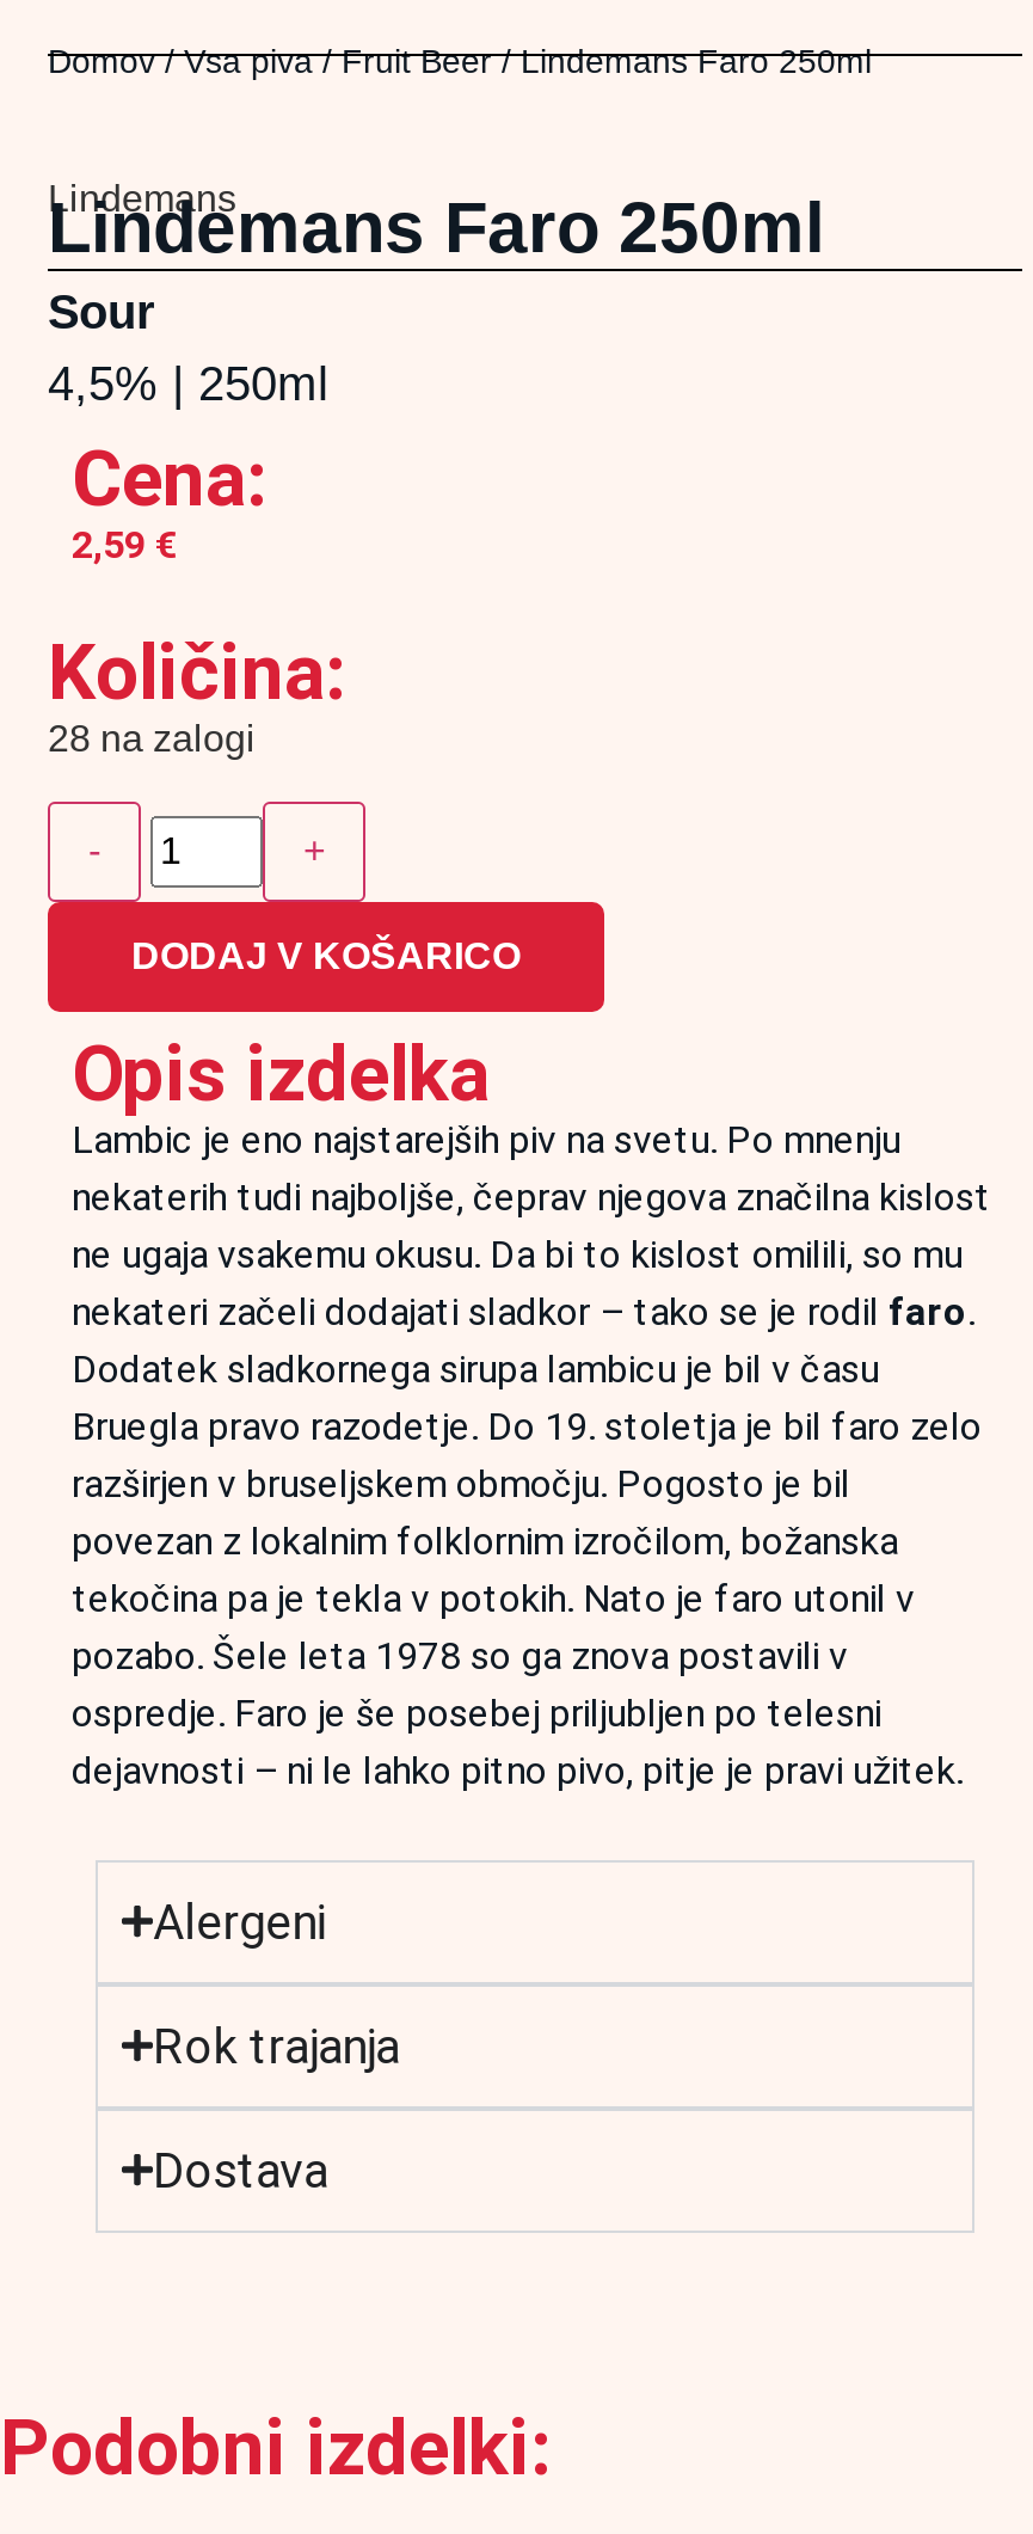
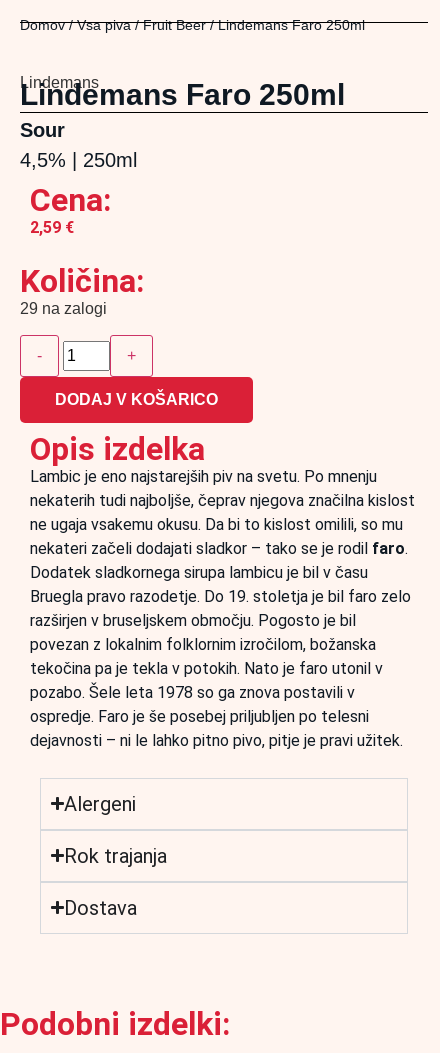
[48,718,256,758] 28 na zalogi -> [20,300,107,317] 29 na zalogi

